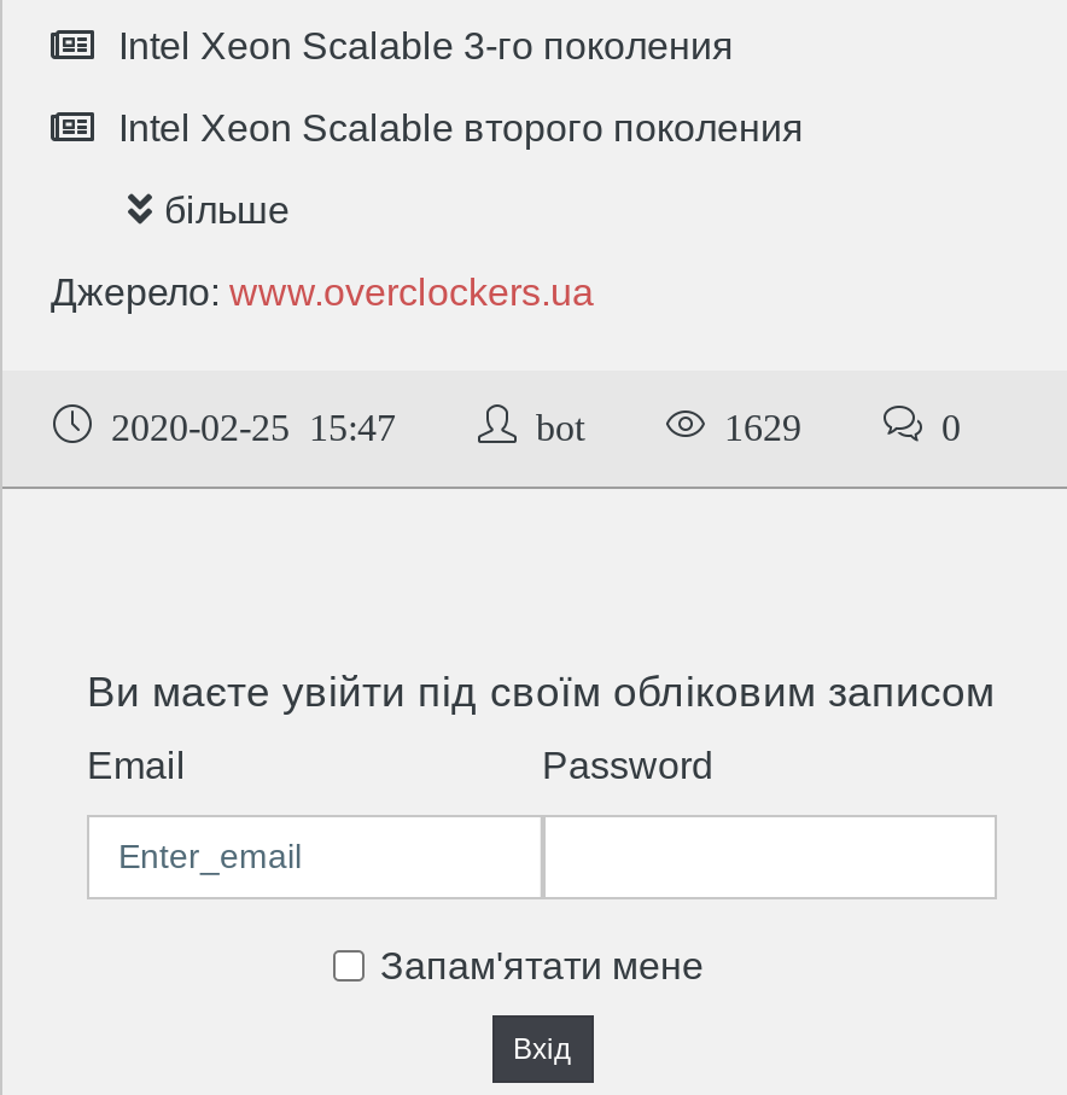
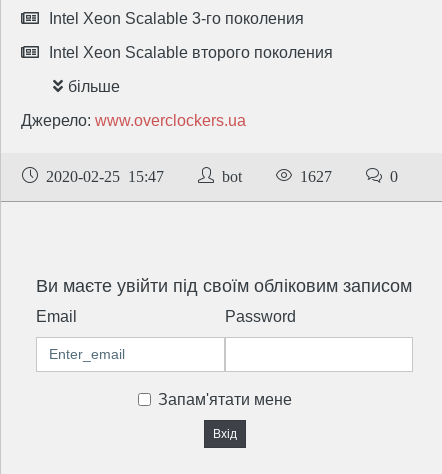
[705,404,801,443] 1629 -> [292,167,332,183] 1627

